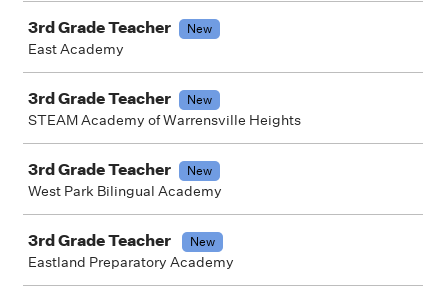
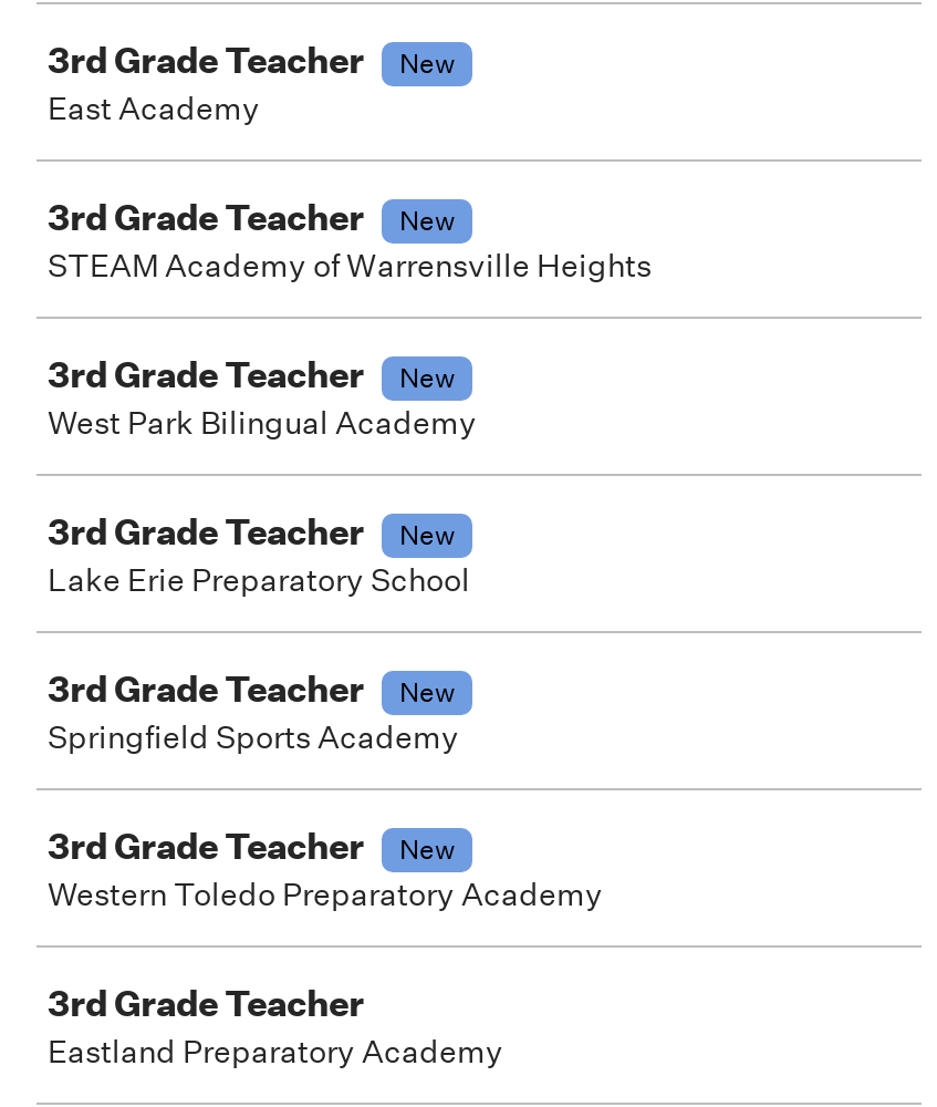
none -> [48,560,603,1025] Lake Erie Preparatory School | 3rd Grade Teacher | New | Springfield Sports Academy | 3rd Grade Teacher | New | Western Toledo Preparatory Academy | 3rd Grade Teacher

